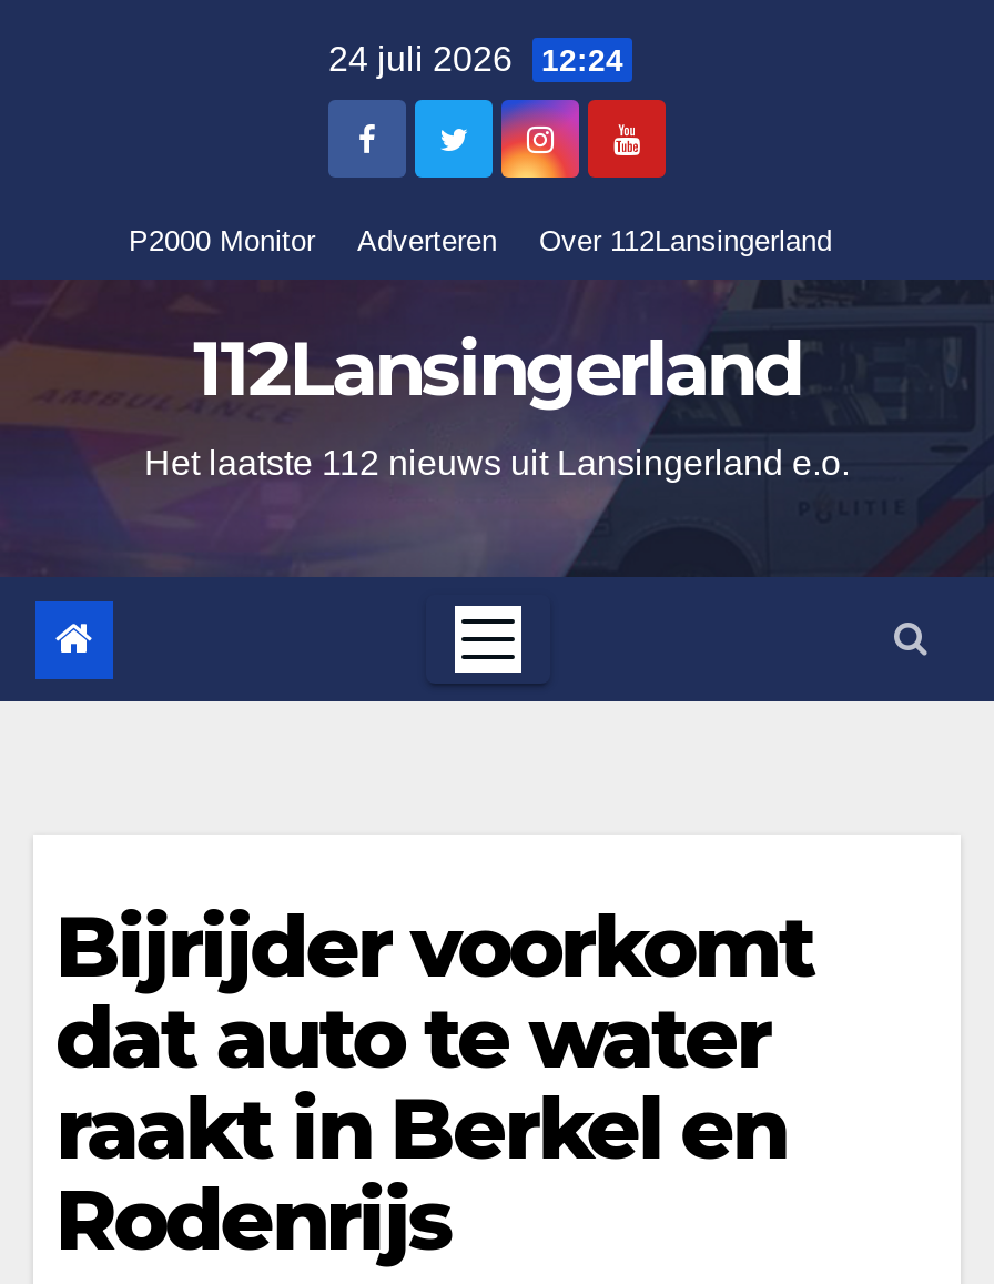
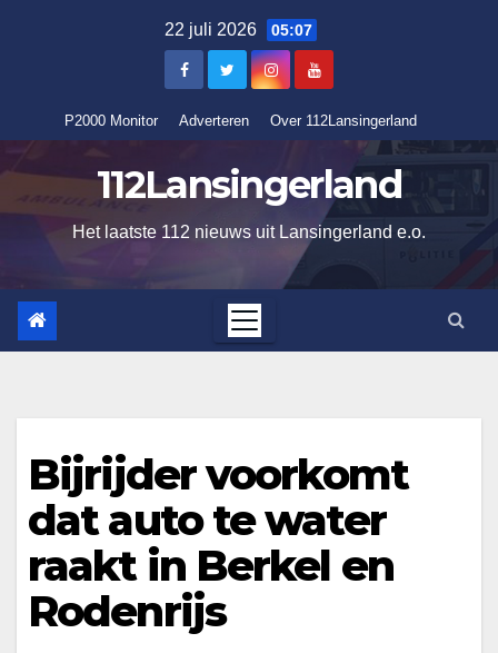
[328,40,623,78] 24 juli 2026 12:24 -> [165,20,312,39] 22 juli 2026 05:07

